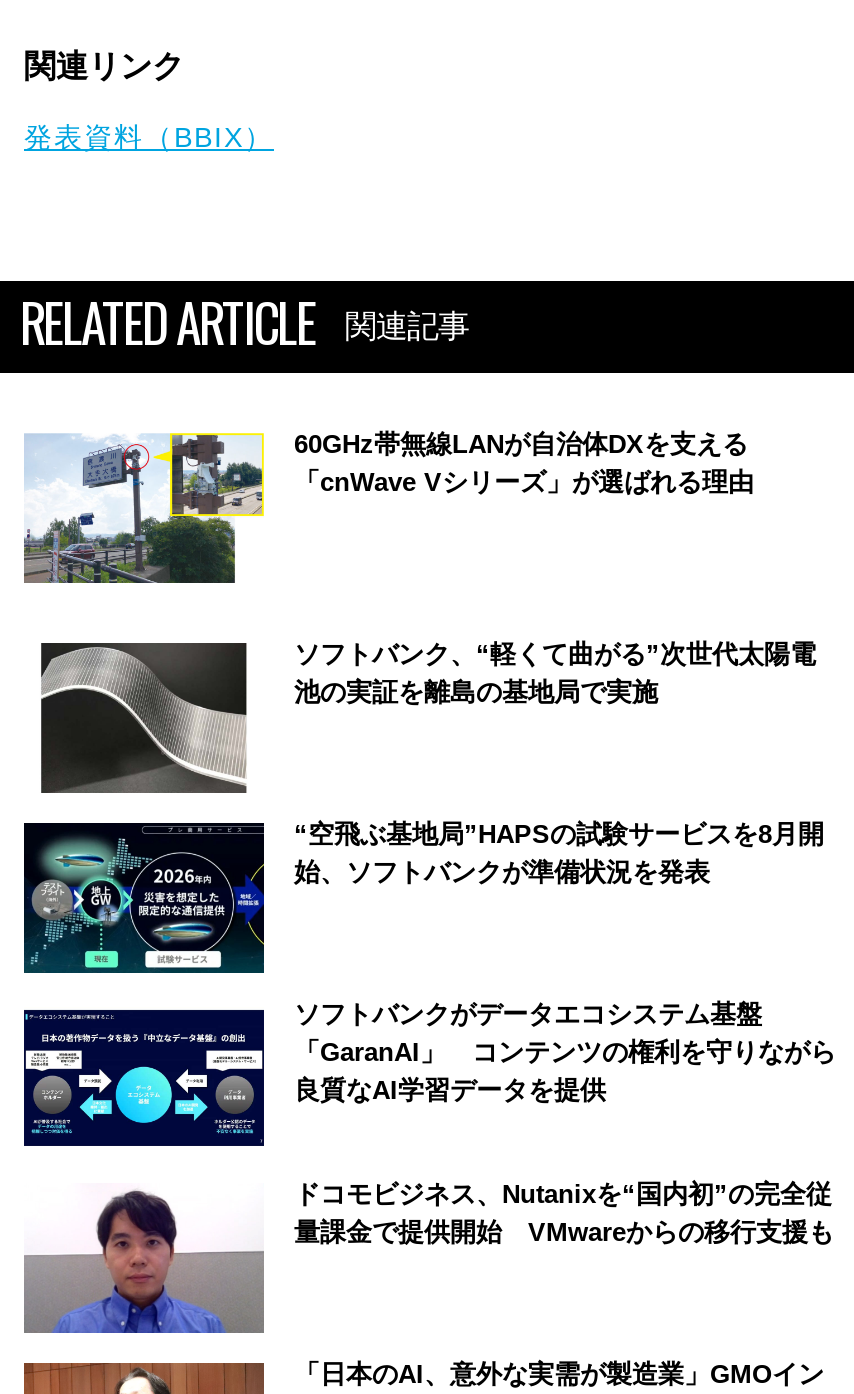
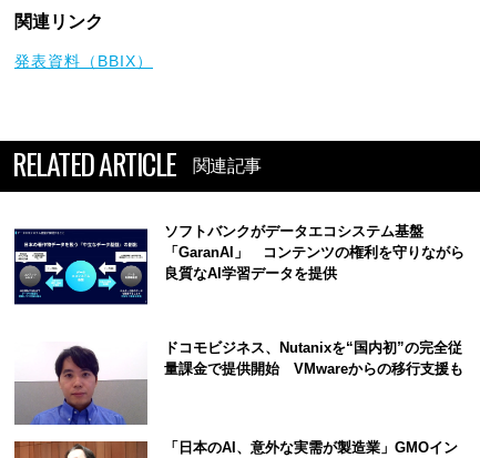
[22,428,754,585] [image] | 60GHz帯無線LANが自治体DXを支える | 「cnWave Vシリーズ」が選ばれる理由 -> none
[26,638,816,795] [image] | ソフトバンク、“軽くて曲がる”次世代太陽電 | 池の実証を離島の基地局で実施 -> none
[22,819,824,977] [image] | “空飛ぶ基地局”HAPSの試験サービスを8月開 | 始、ソフトバンクが準備状況を発表 -> none
moved [26,1019,262,1139] -> [16,234,146,301]: [image]

